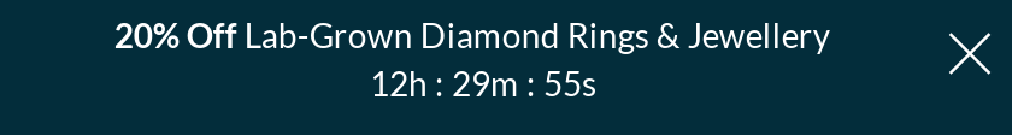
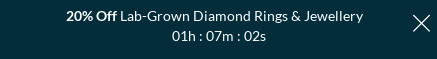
[370,63,596,104] 12h : 29m : 55s -> [172,27,266,44] 01h : 07m : 02s

